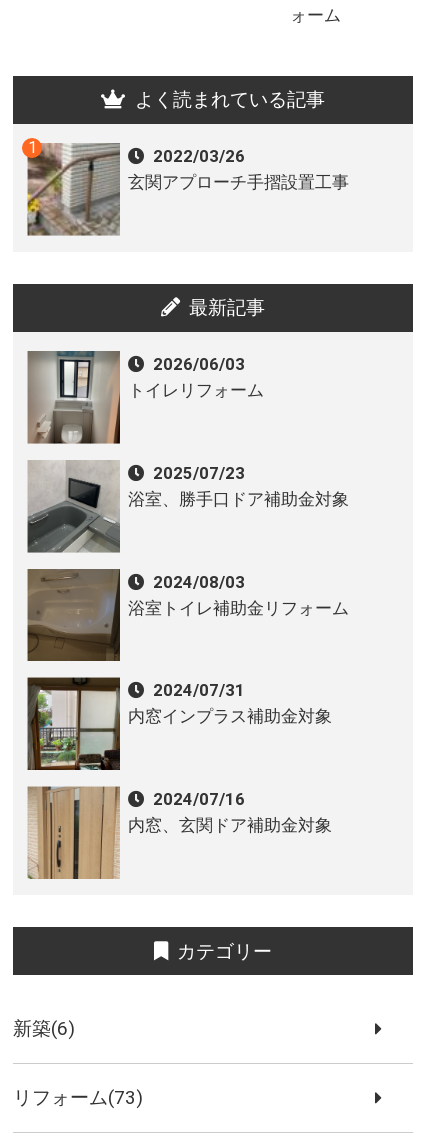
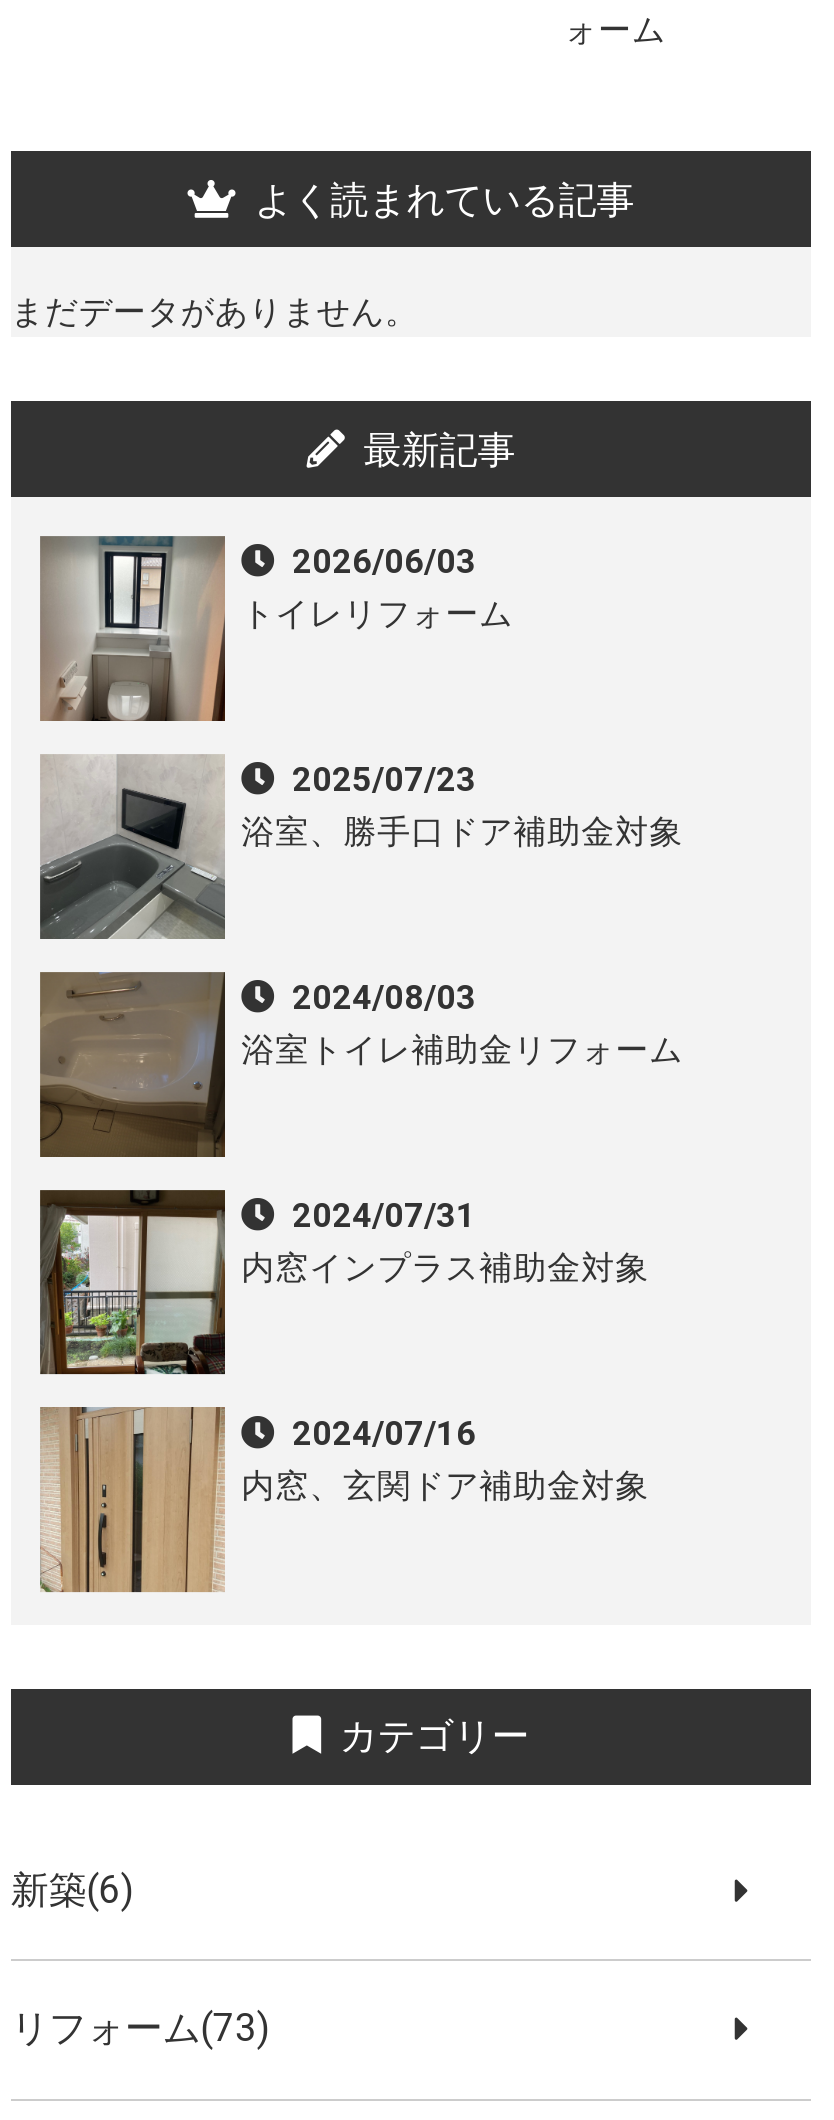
[128,146,349,192] 2022/03/26 | 玄関アプローチ手摺設置工事 -> [11,291,419,331] まだデータがありません。

